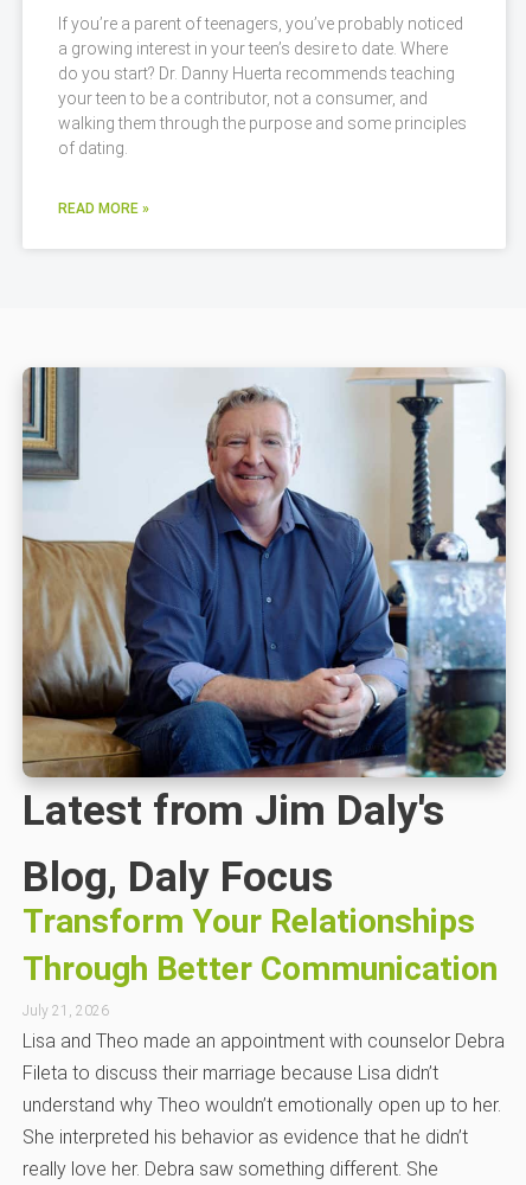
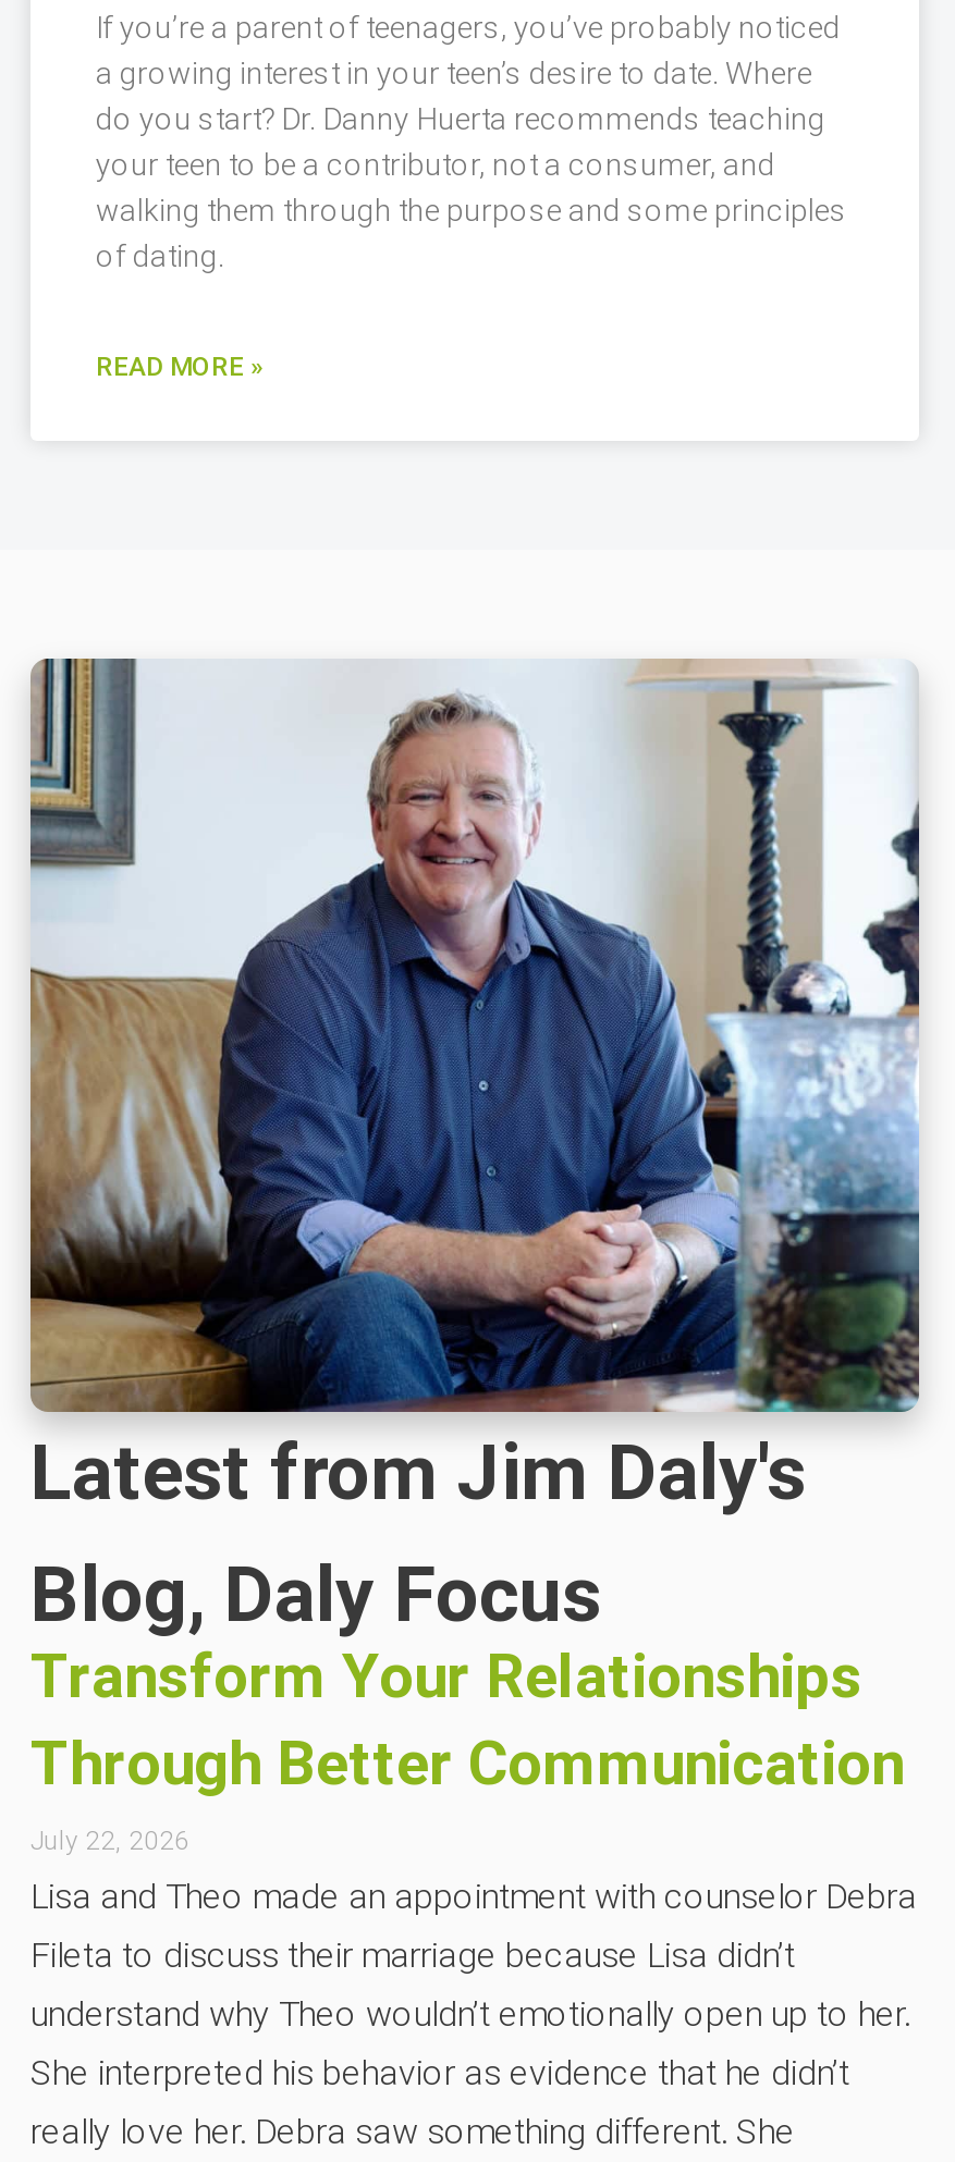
[23,1002,109,1019] July 21, 2026 -> [30,1826,189,1856] July 22, 2026

